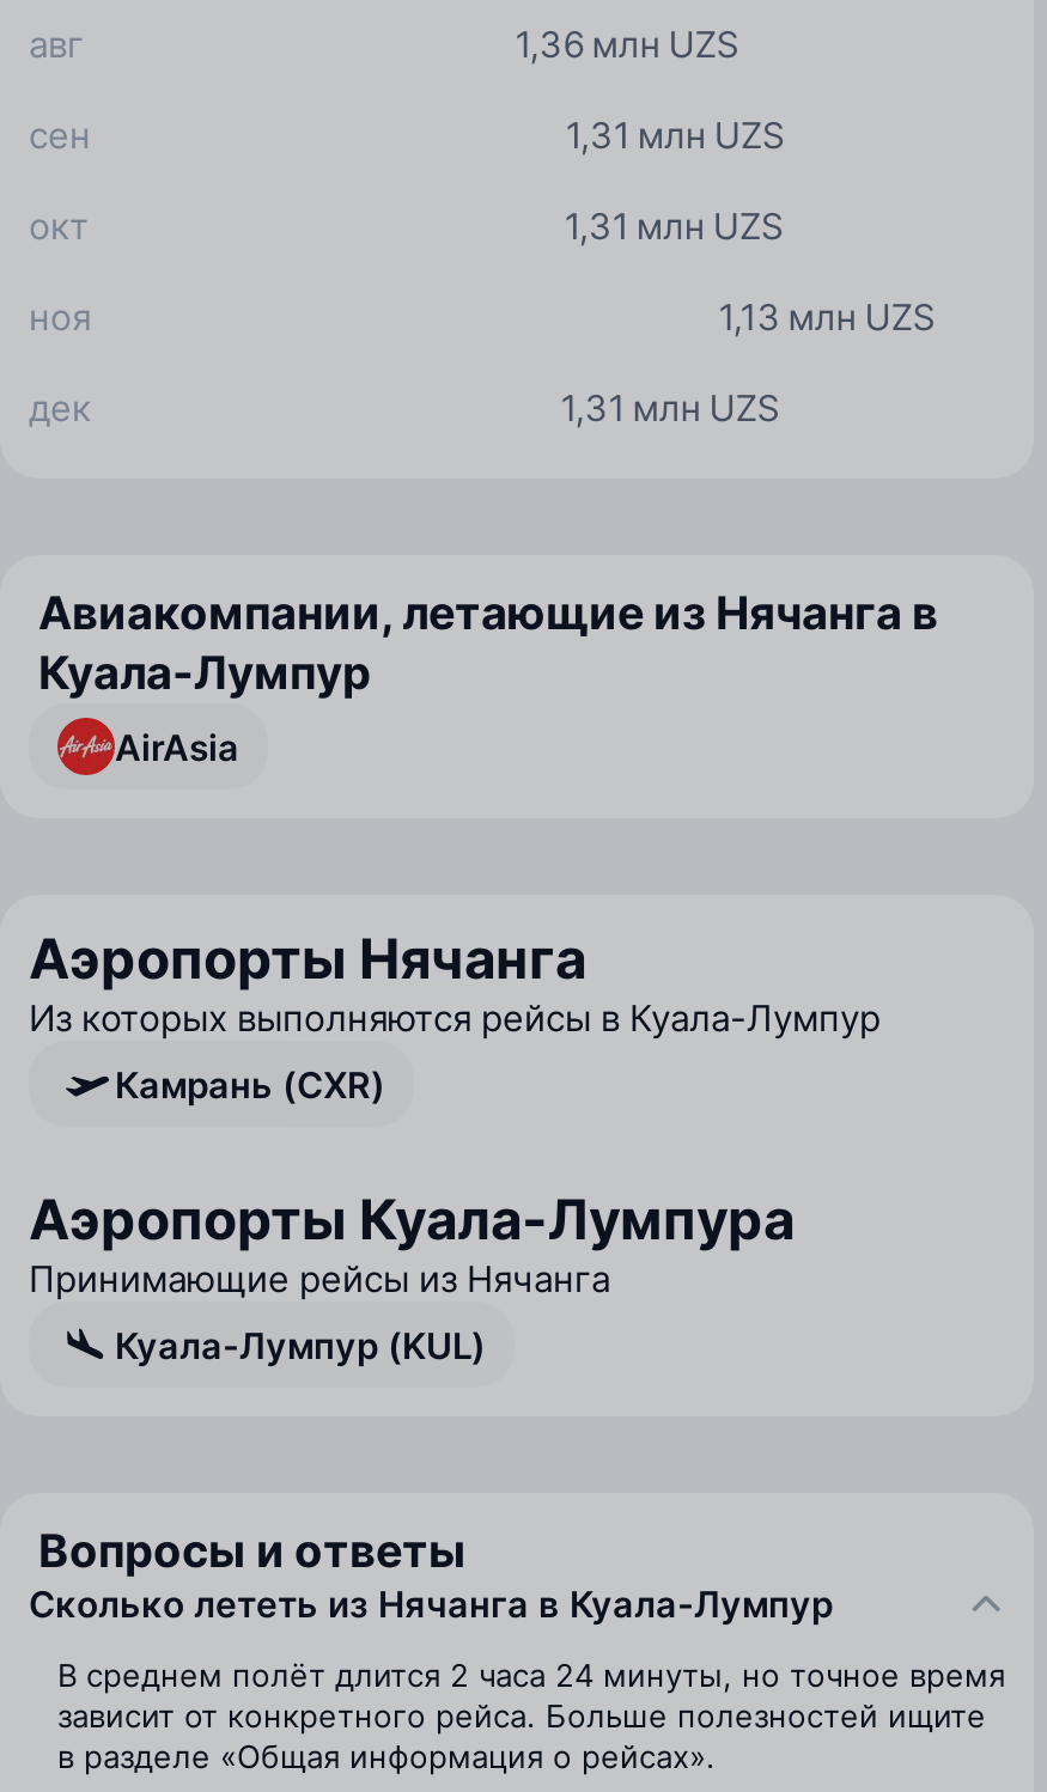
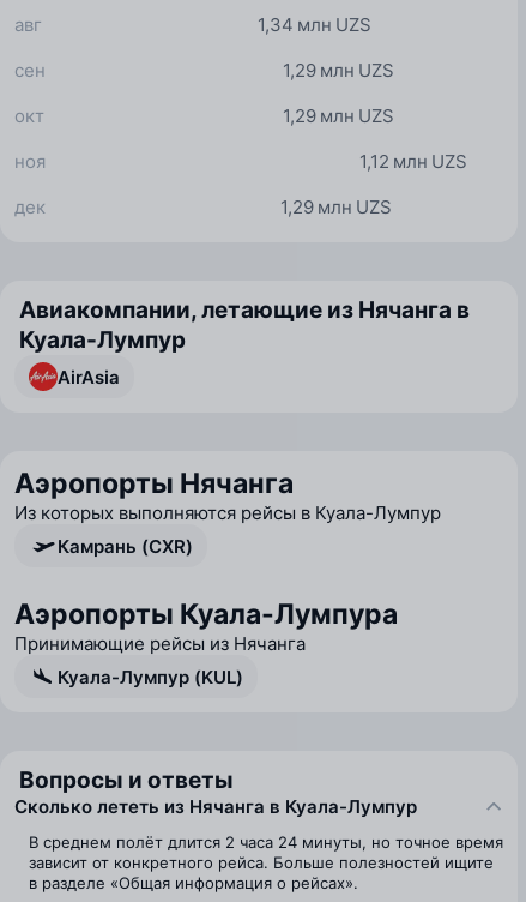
[515,20,740,66] 1,36 млн UZS -> [258,13,372,35] 1,34 млн UZS
[566,111,786,157] 1,31 млн UZS -> [283,58,395,81] 1,29 млн UZS
[565,202,785,248] 1,31 млн UZS -> [283,104,394,127] 1,29 млн UZS
[719,293,936,339] 1,13 млн UZS -> [360,149,468,172] 1,12 млн UZS
[560,384,781,429] 1,31 млн UZS -> [281,195,392,218] 1,29 млн UZS

